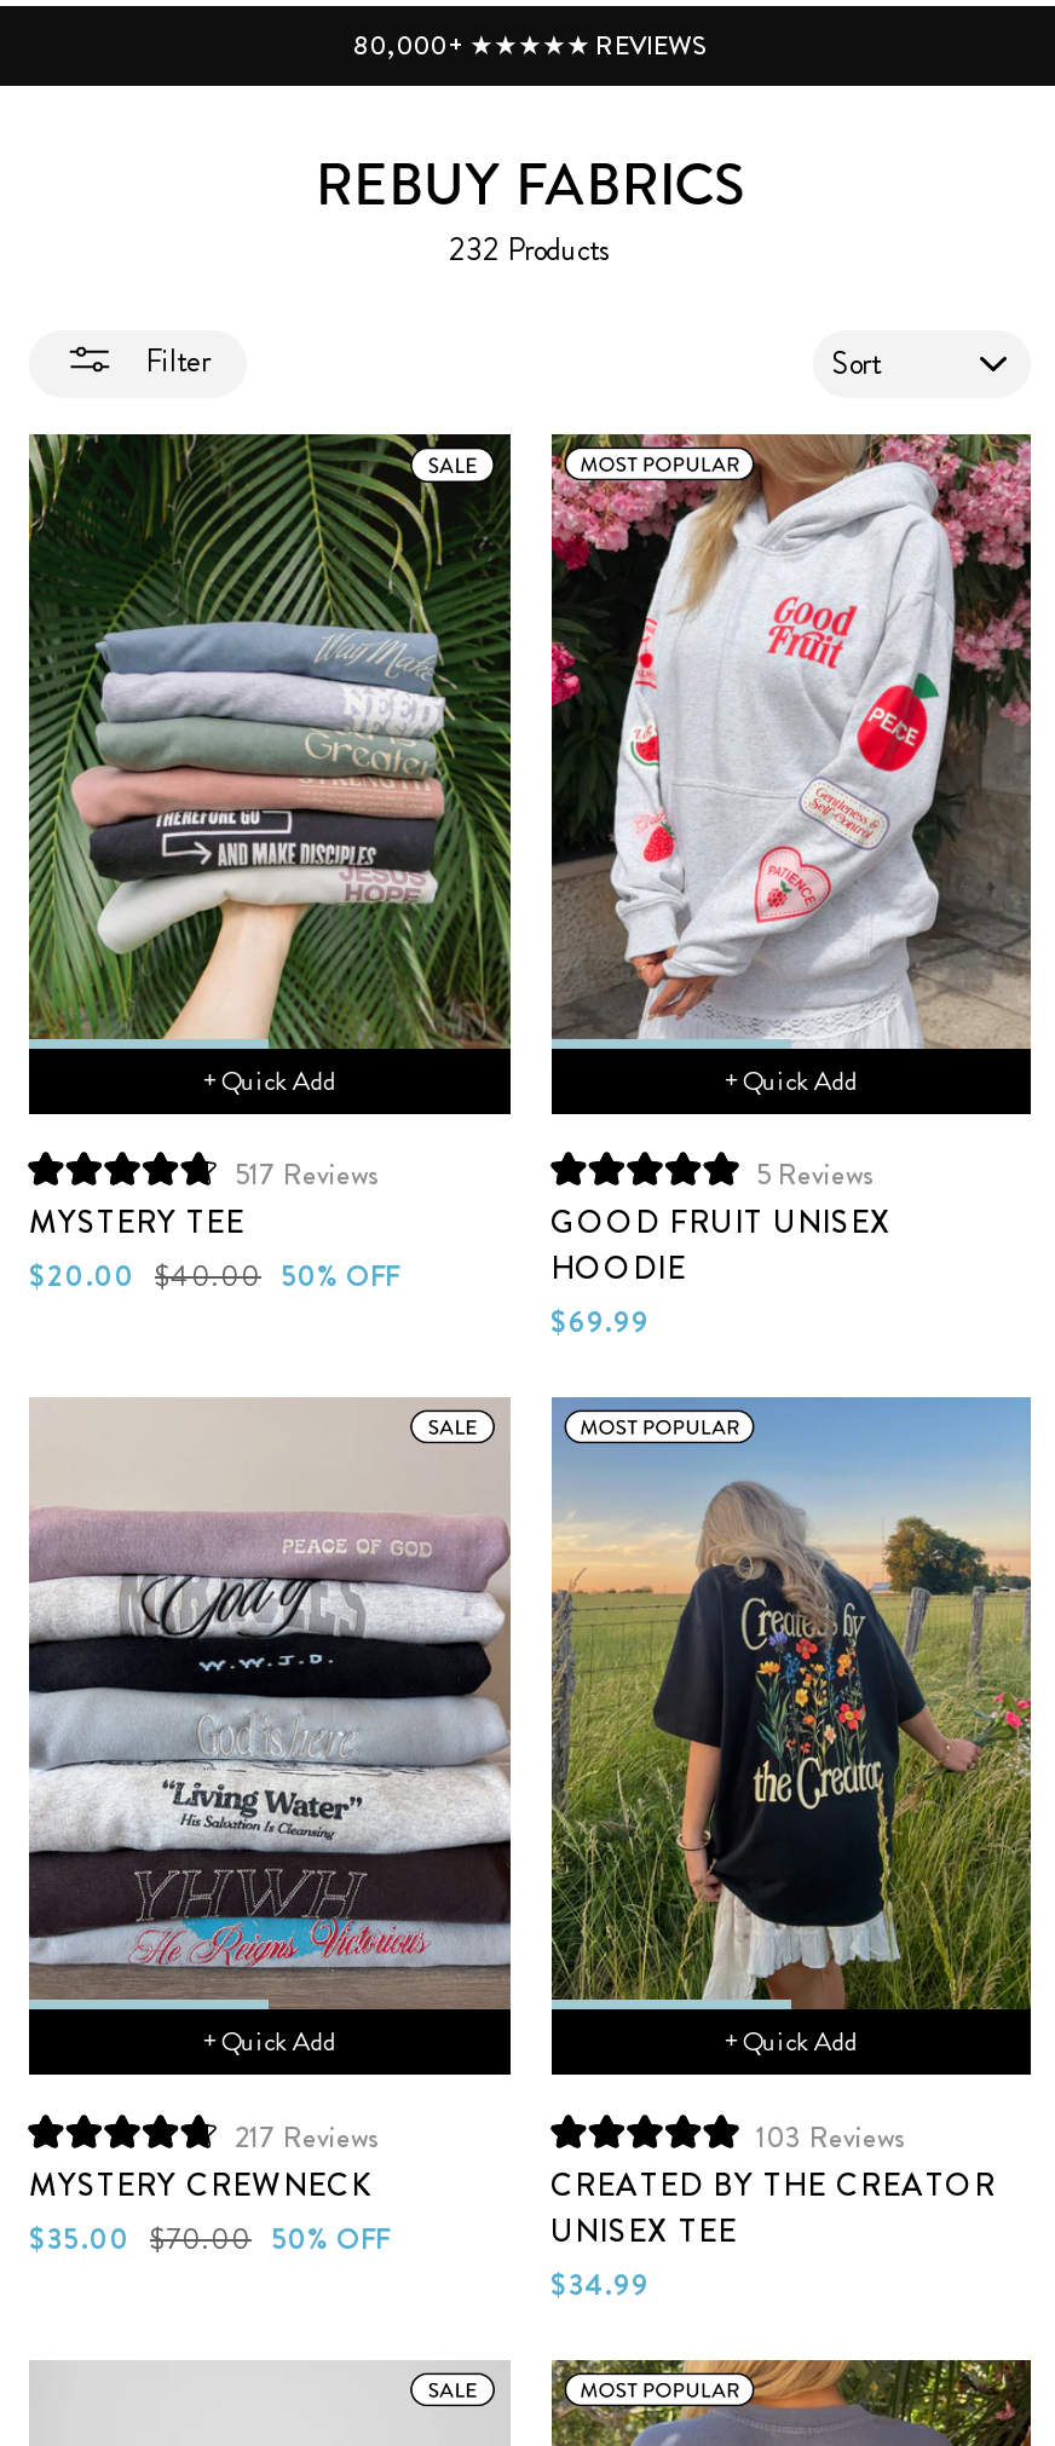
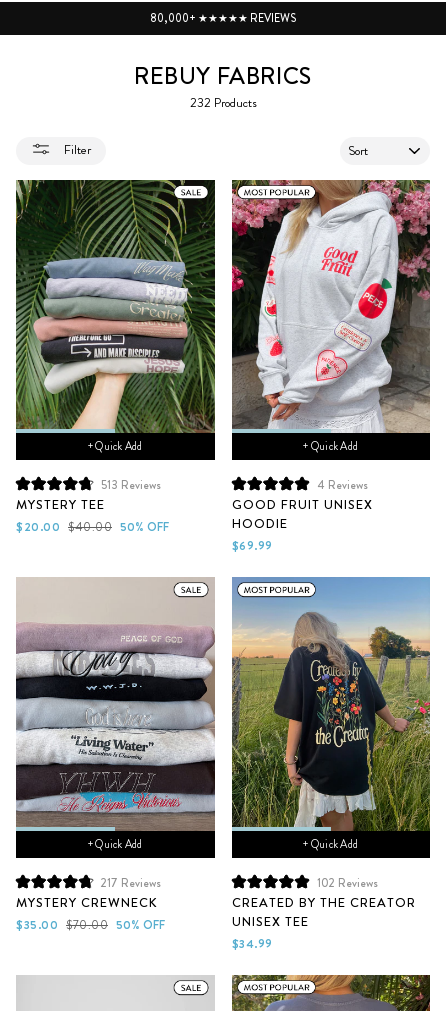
[235,1152,380,1196] 517 Reviews -> [101,476,161,494] 513 Reviews
[756,1152,875,1196] 5 Reviews -> [316,476,367,494] 4 Reviews
[756,2115,906,2158] 103 Reviews -> [316,874,377,892] 102 Reviews

